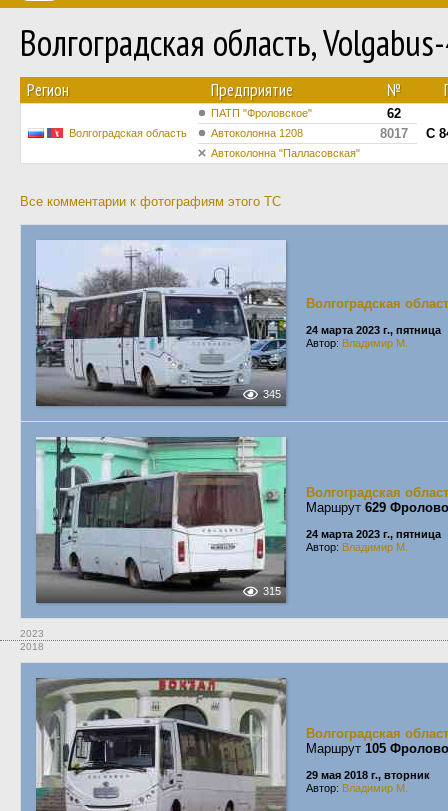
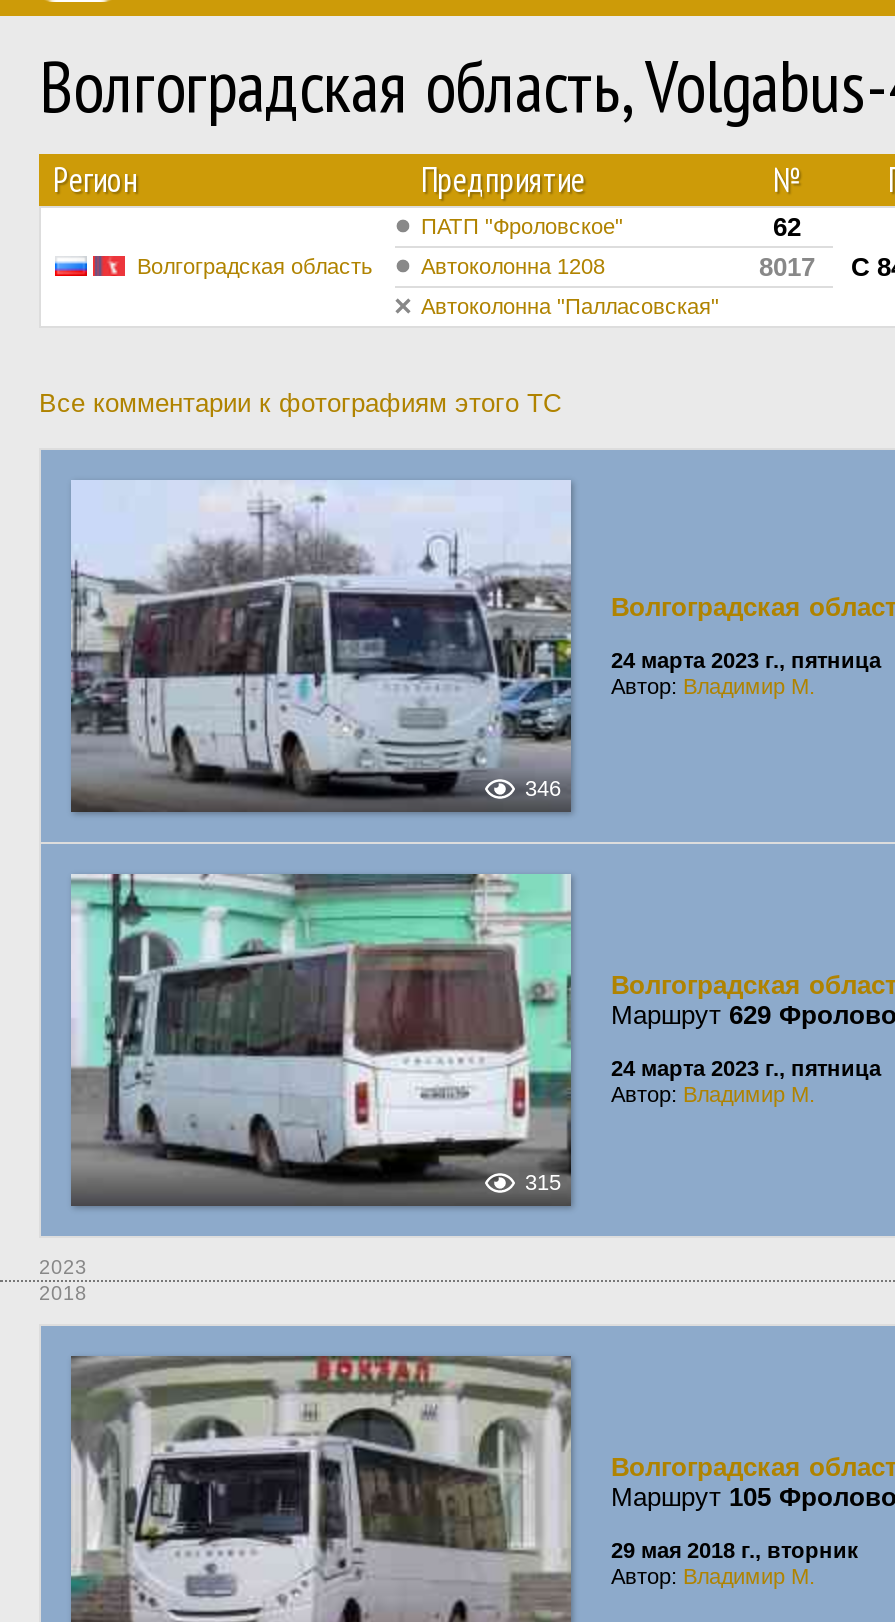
[263,388,281,400] 345 -> [525,776,561,800] 346

